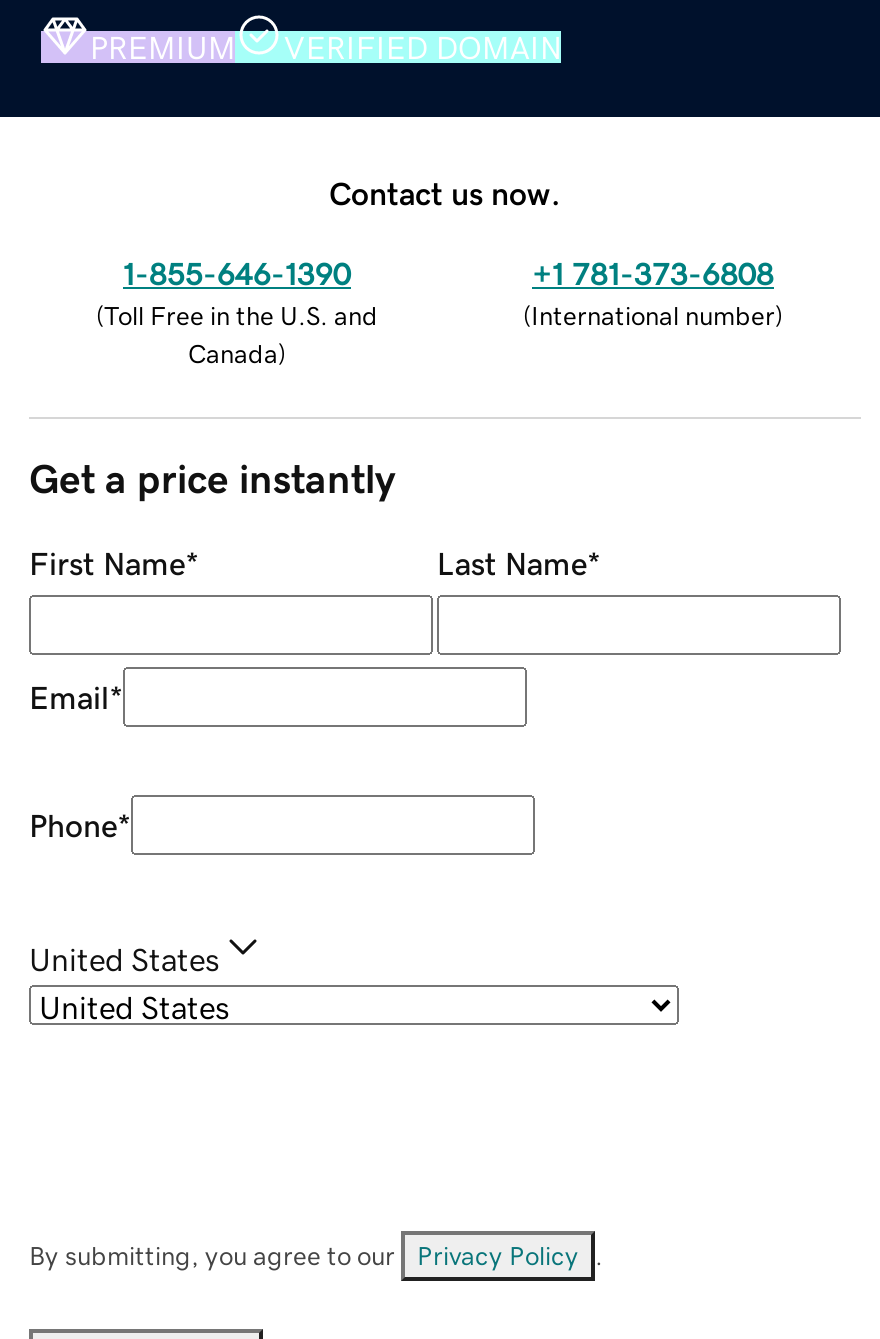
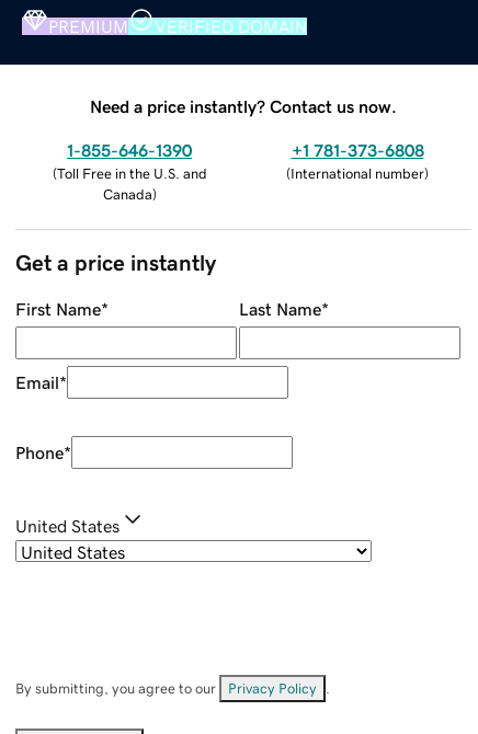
[329,176,561,208] Contact us now. -> [90,97,397,115] Need a price instantly? Contact us now.

